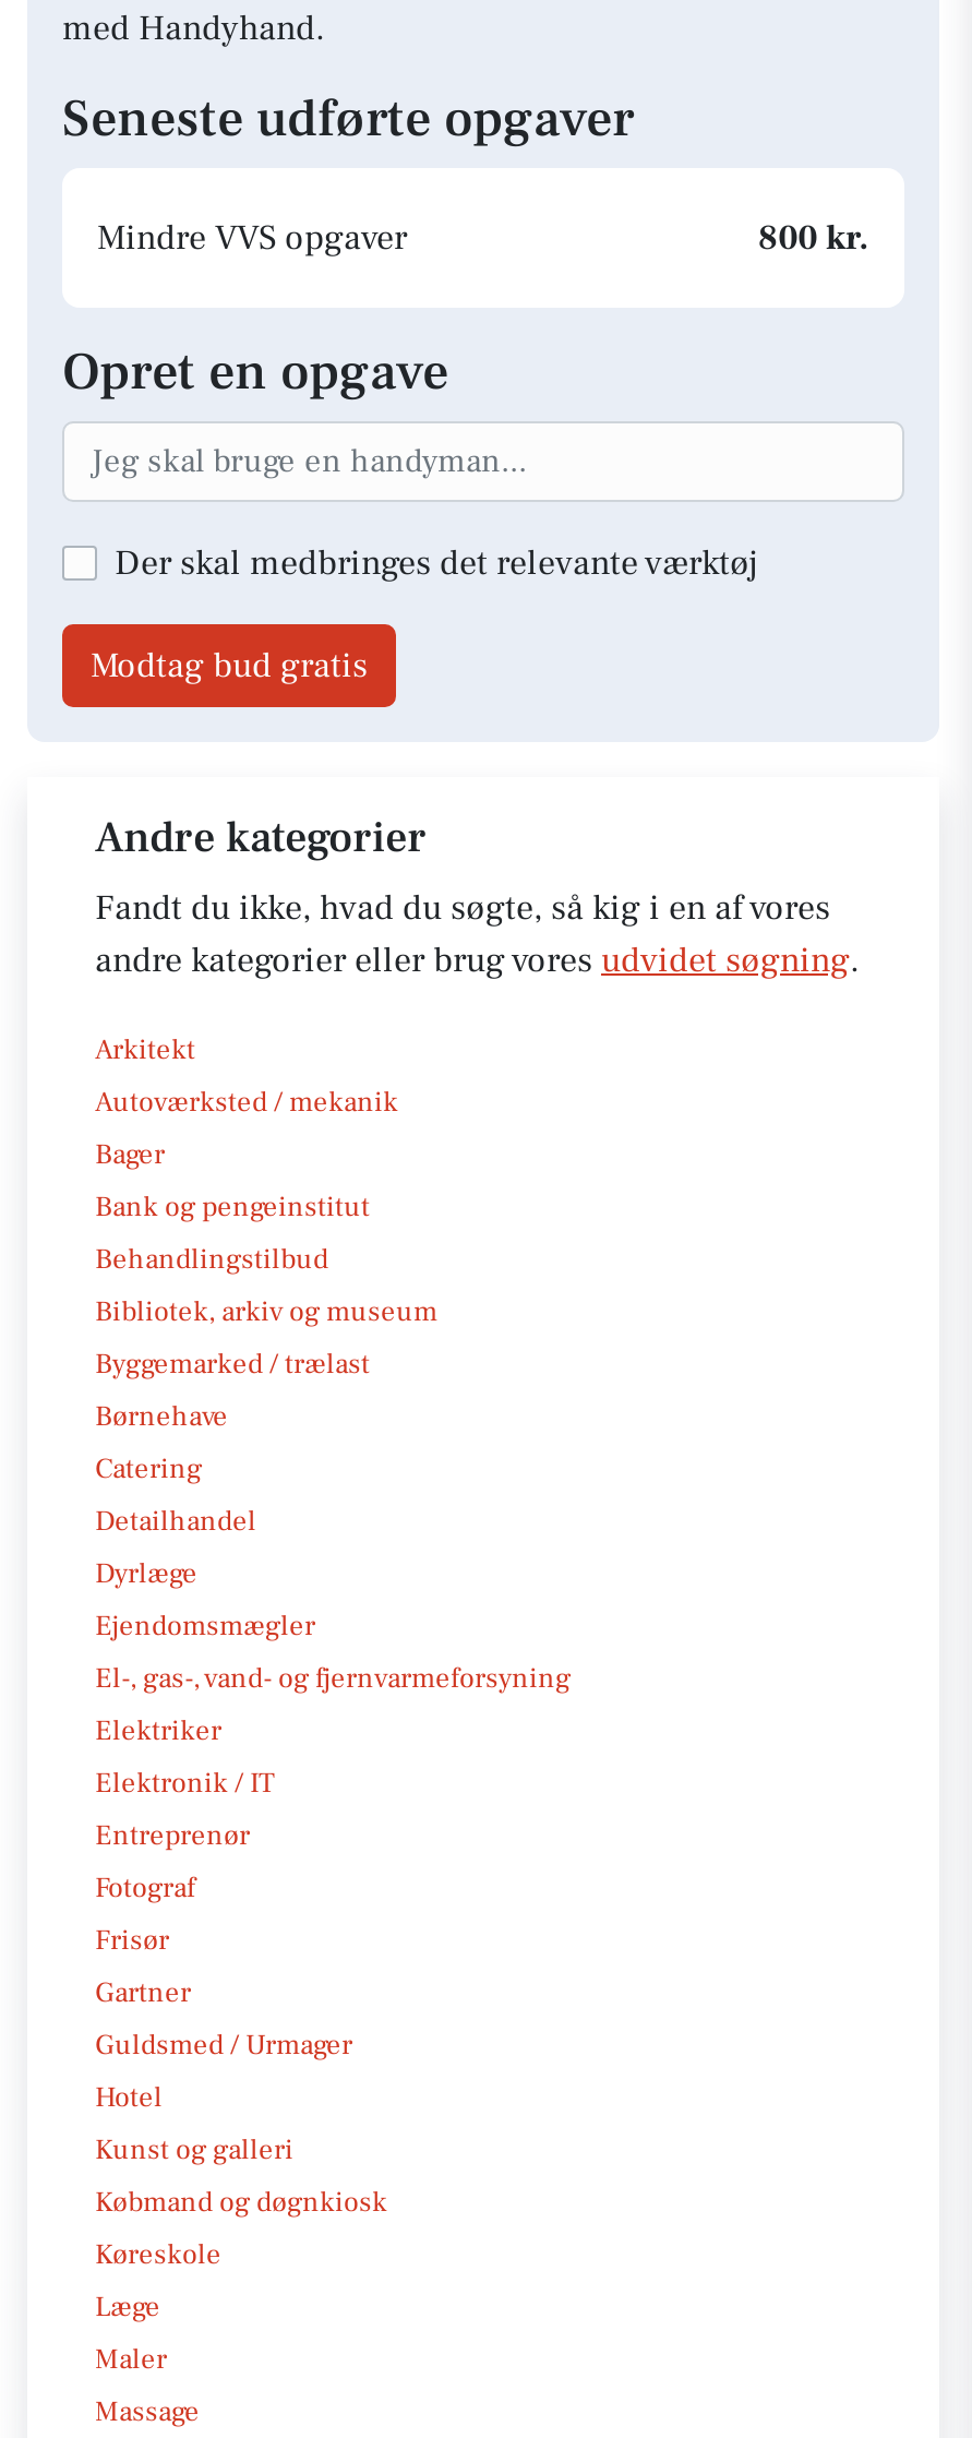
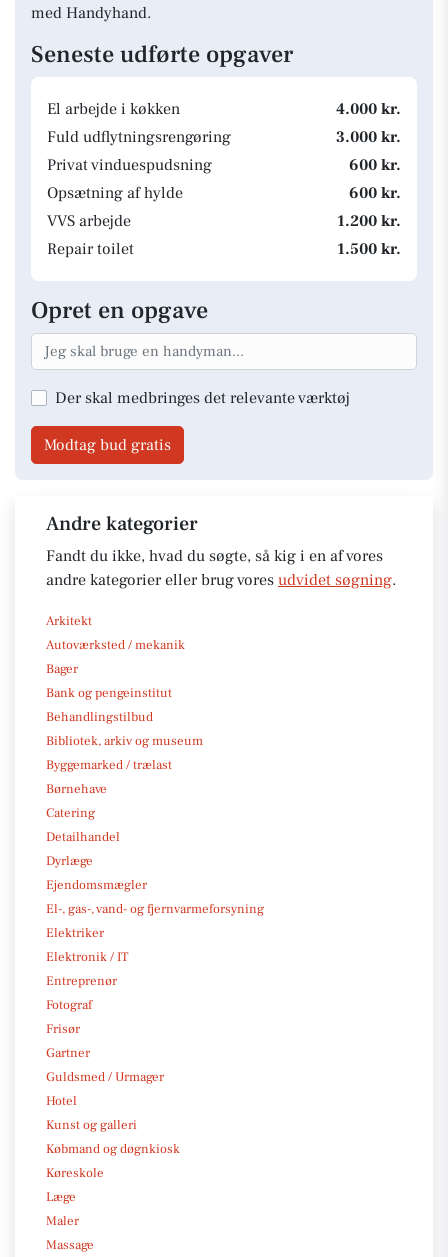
[97,216,869,260] Mindre VVS opgaver | 800 kr. -> [47,99,401,259] El arbejde i køkken | 4.000 kr. | Fuld udflytningsrengøring | 3.000 kr. | Privat vinduespudsning | 600 kr. | Opsætning af hylde | 600 kr. | VVS arbejde | 1.200 kr. | Repair toilet | 1.500 kr.

